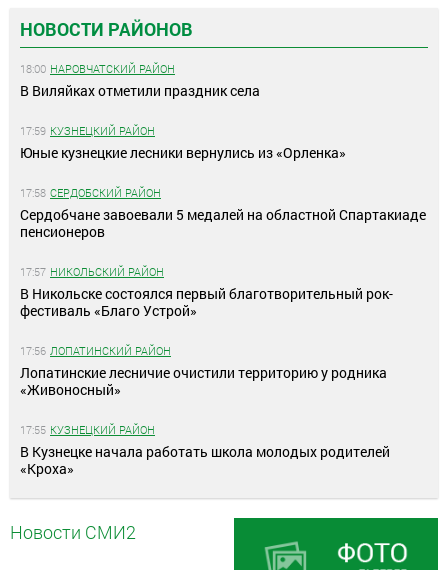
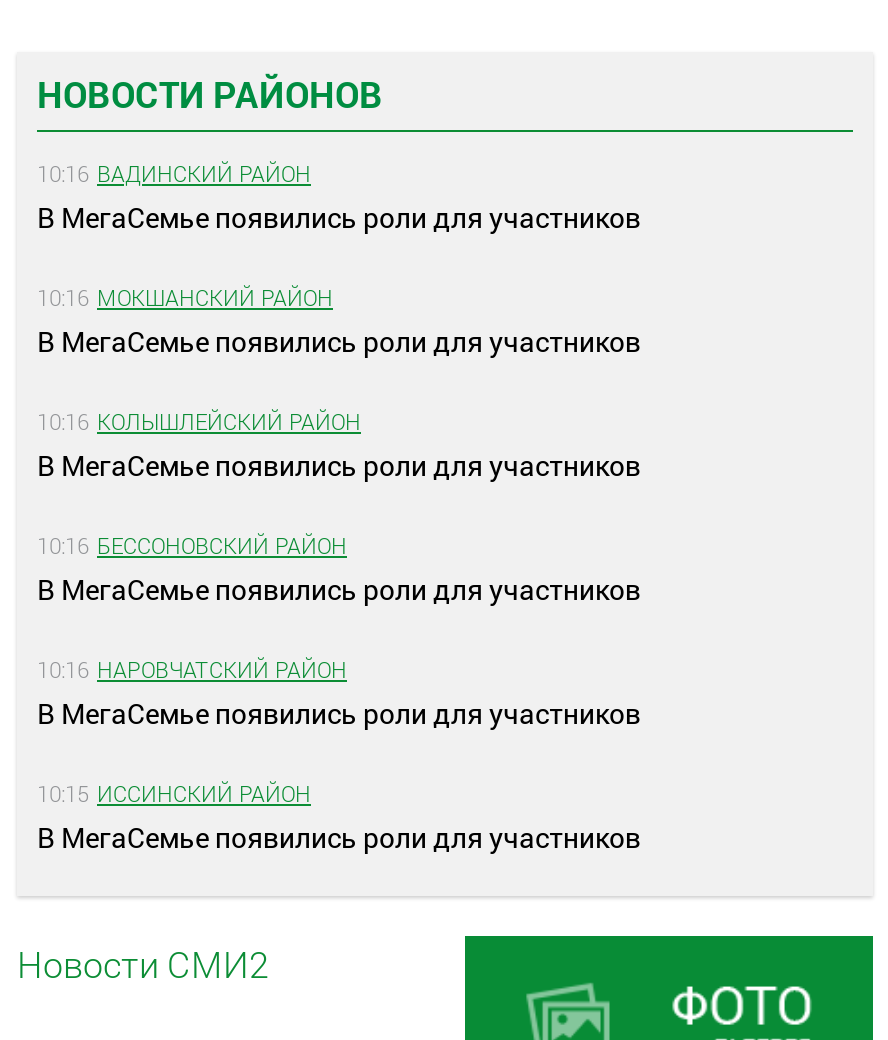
[20,61,260,100] 18:00 НАРОВЧАТСКИЙ РАЙОН | В Виляйках отметили праздник села -> [37,158,641,236] 10:16 ВАДИНСКИЙ РАЙОН | В МегаСемье появились роли для участников
[20,123,346,162] 17:59 КУЗНЕЦКИЙ РАЙОН | Юные кузнецкие лесники вернулись из «Орленка» -> [37,282,641,360] 10:16 МОКШАНСКИЙ РАЙОН | В МегаСемье появились роли для участников
[20,185,426,241] 17:58 СЕРДОБСКИЙ РАЙОН | Сердобчане завоевали 5 медалей на областной Спартакиаде | пенсионеров -> [37,406,641,484] 10:16 КОЛЫШЛЕЙСКИЙ РАЙОН | В МегаСемье появились роли для участников
[20,264,393,320] 17:57 НИКОЛЬСКИЙ РАЙОН | В Никольске состоялся первый благотворительный рок- | фестиваль «Благо Устрой» -> [37,530,641,608] 10:16 БЕССОНОВСКИЙ РАЙОН | В МегаСемье появились роли для участников
[20,343,387,399] 17:56 ЛОПАТИНСКИЙ РАЙОН | Лопатинские лесничие очистили территорию у родника | «Живоносный» -> [37,654,641,732] 10:16 НАРОВЧАТСКИЙ РАЙОН | В МегаСемье появились роли для участников
[20,422,390,478] 17:55 КУЗНЕЦКИЙ РАЙОН | В Кузнецке начала работать школа молодых родителей | «Кроха» -> [37,778,641,856] 10:15 ИССИНСКИЙ РАЙОН | В МегаСемье появились роли для участников

